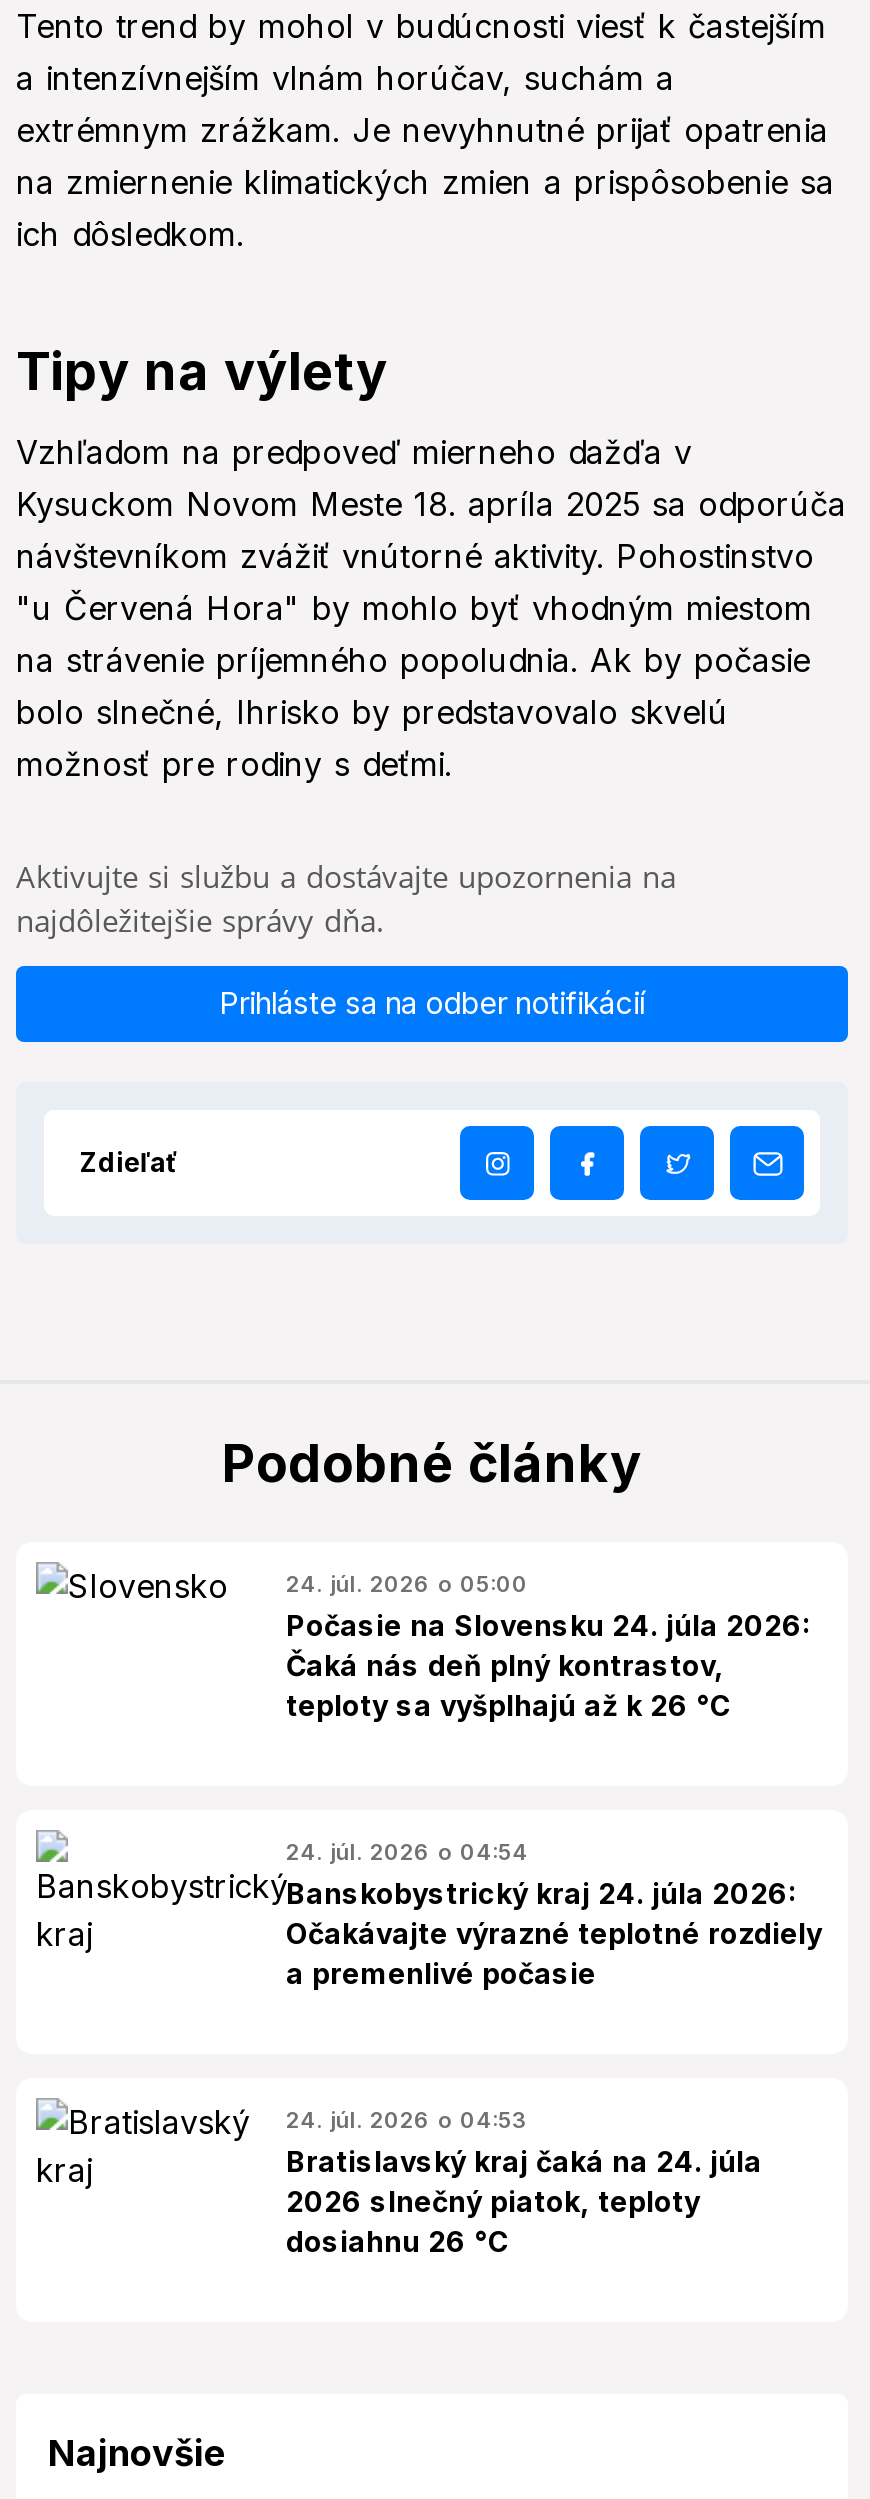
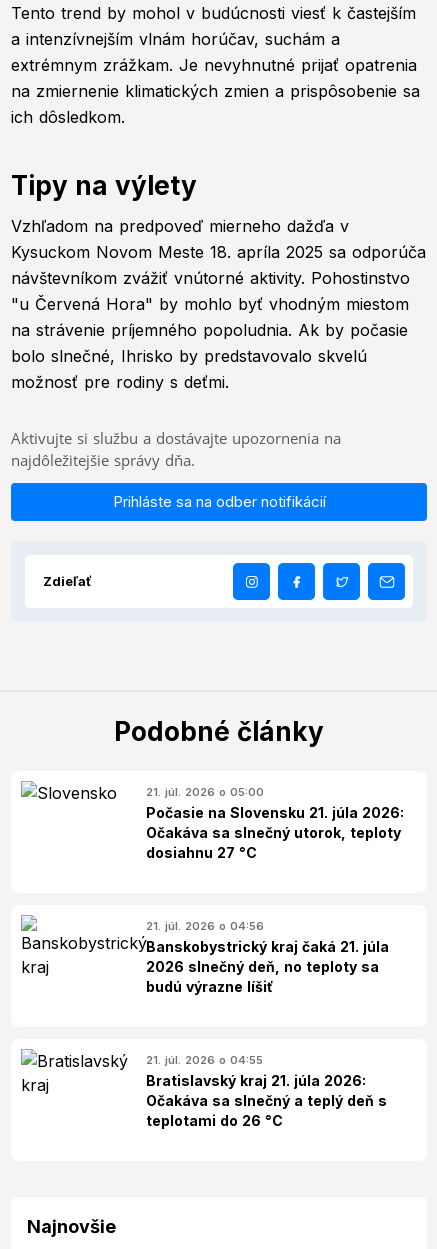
[286,1570,810,1722] 24. júl. 2026 o 05:00 | Počasie na Slovensku 24. júla 2026: | Čaká nás deň plný kontrastov, | teploty sa vyšplhajú až k 26 °C -> [146,785,404,861] 21. júl. 2026 o 05:00 | Počasie na Slovensku 21. júla 2026: | Očakáva sa slnečný utorok, teploty | dosiahnu 27 °C
[286,1838,822,1990] 24. júl. 2026 o 04:54 | Banskobystrický kraj 24. júla 2026: | Očakávajte výrazné teplotné rozdiely | a premenlivé počasie -> [146,919,389,995] 21. júl. 2026 o 04:56 | Banskobystrický kraj čaká 21. júla | 2026 slnečný deň, no teploty sa | budú výrazne líšiť
[286,2106,762,2258] 24. júl. 2026 o 04:53 | Bratislavský kraj čaká na 24. júla | 2026 slnečný piatok, teploty | dosiahnu 26 °C -> [146,1053,387,1129] 21. júl. 2026 o 04:55 | Bratislavský kraj 21. júla 2026: | Očakáva sa slnečný a teplý deň s | teplotami do 26 °C

